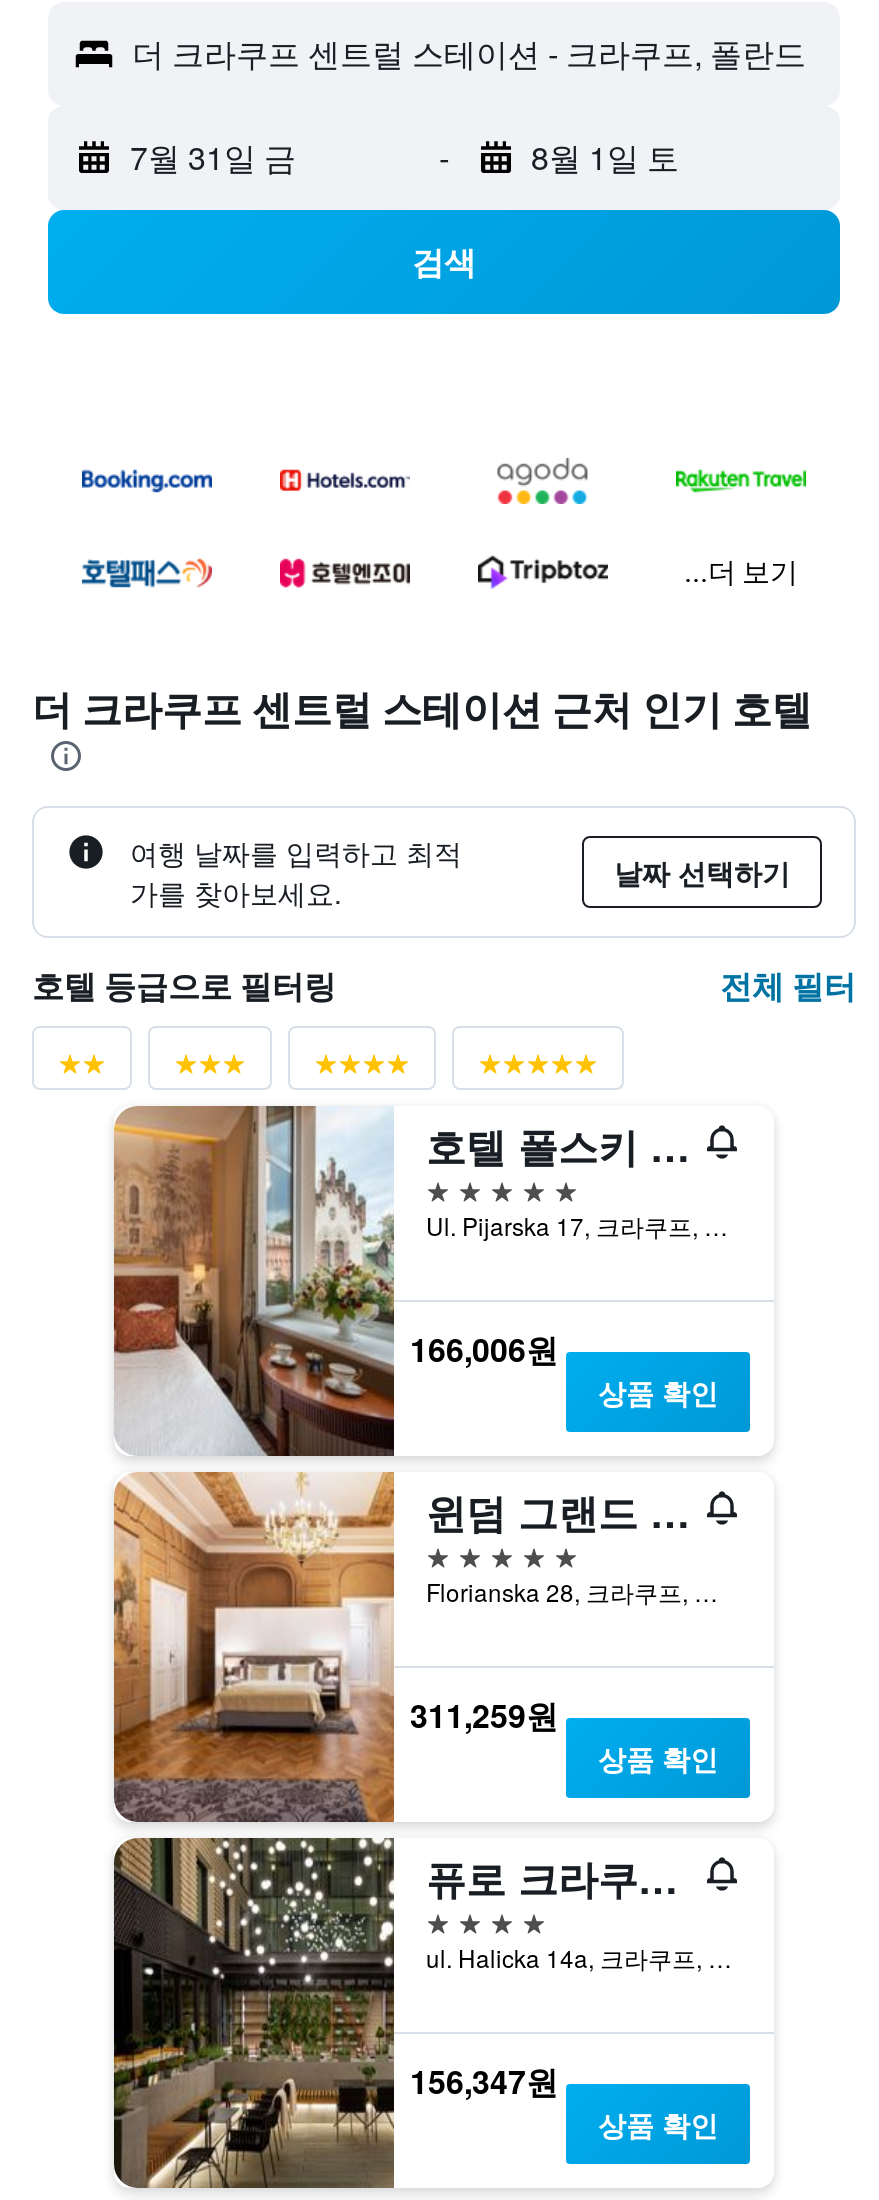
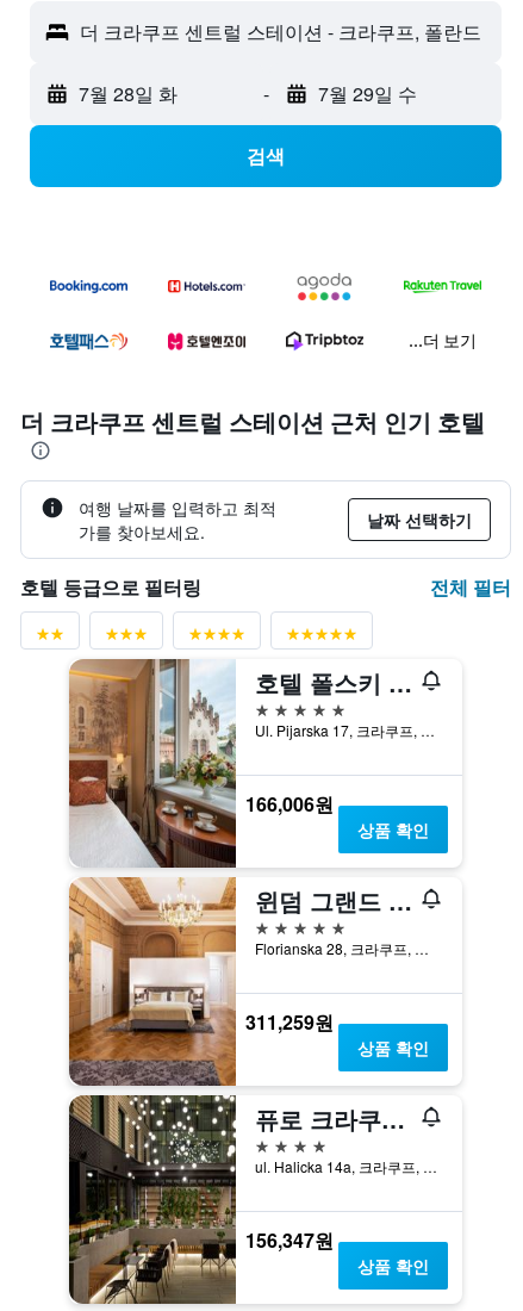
[130,134,296,180] 7월 31일 금 -> [79,80,178,108] 7월 28일 화
[531,134,679,180] 8월 1일 토 -> [317,80,416,108] 7월 29일 수

